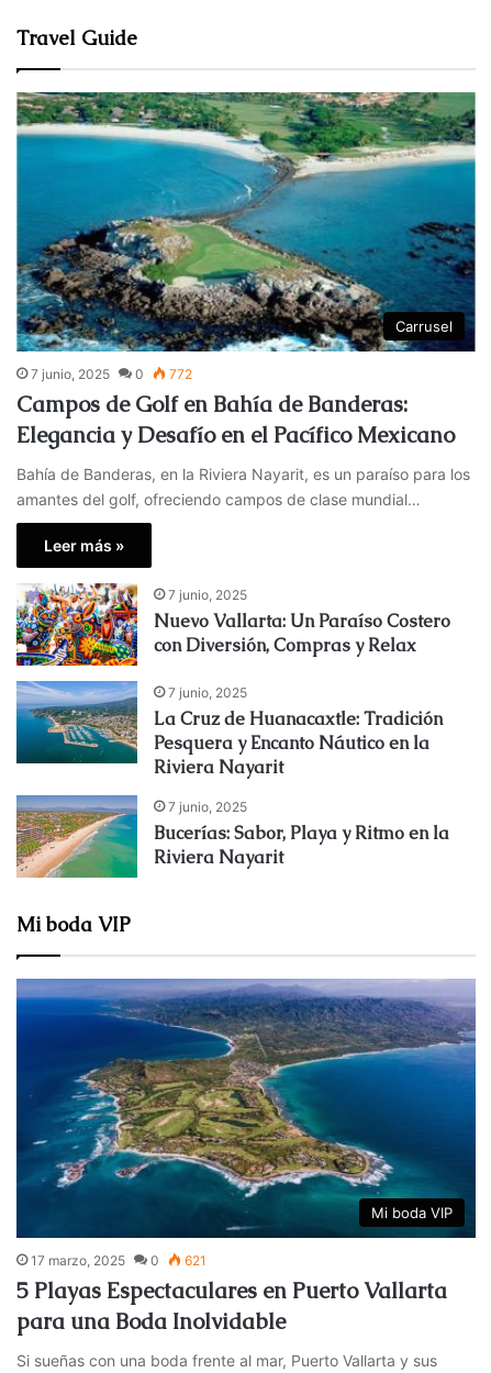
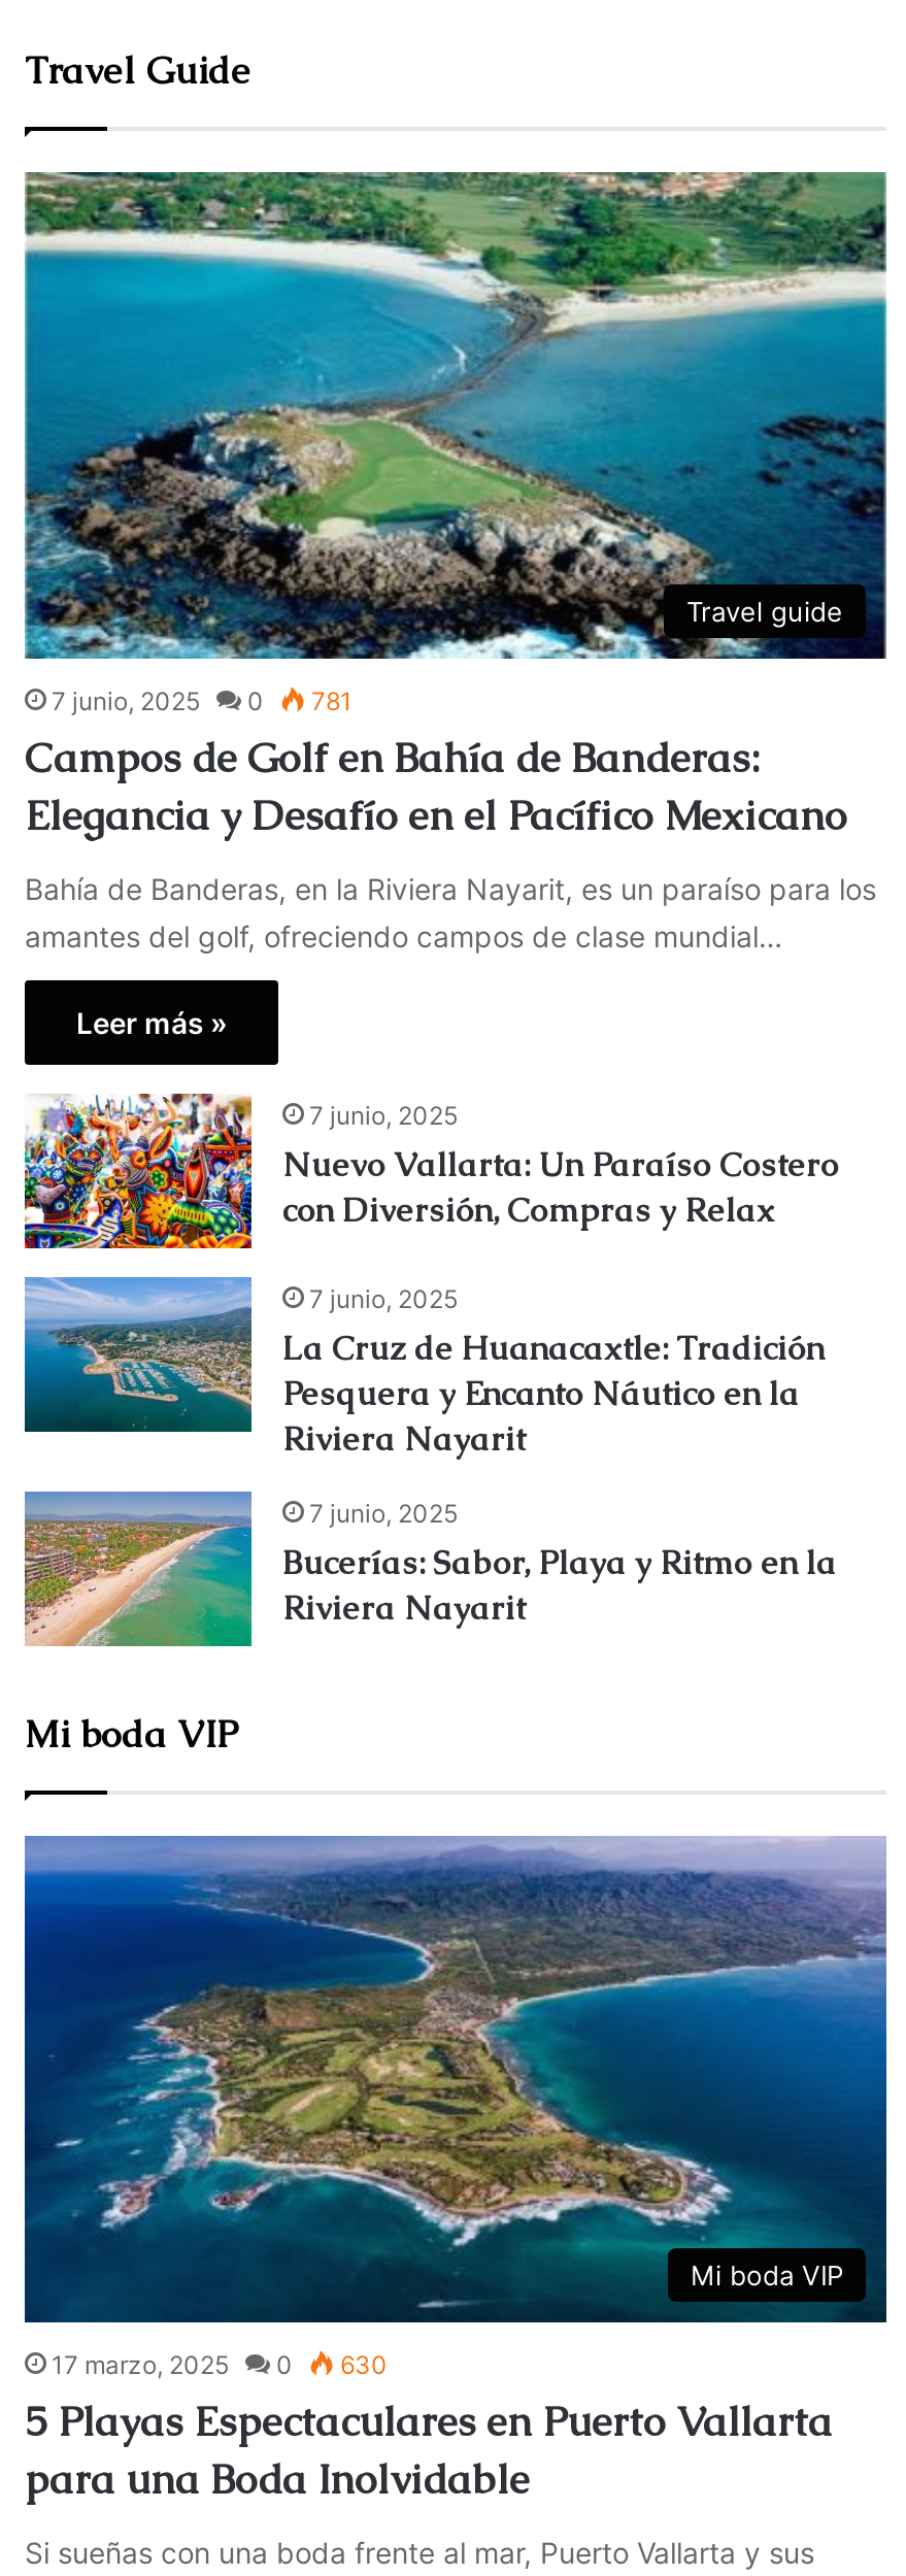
[395,317,453,335] Carrusel -> [686,594,843,627] Travel guide
[31,366,192,382] 7 junio, 2025 0 772 -> [52,685,353,716] 7 junio, 2025 0 781
[31,1252,207,1268] 17 marzo, 2025 0 621 -> [52,2348,388,2379] 17 marzo, 2025 0 630

